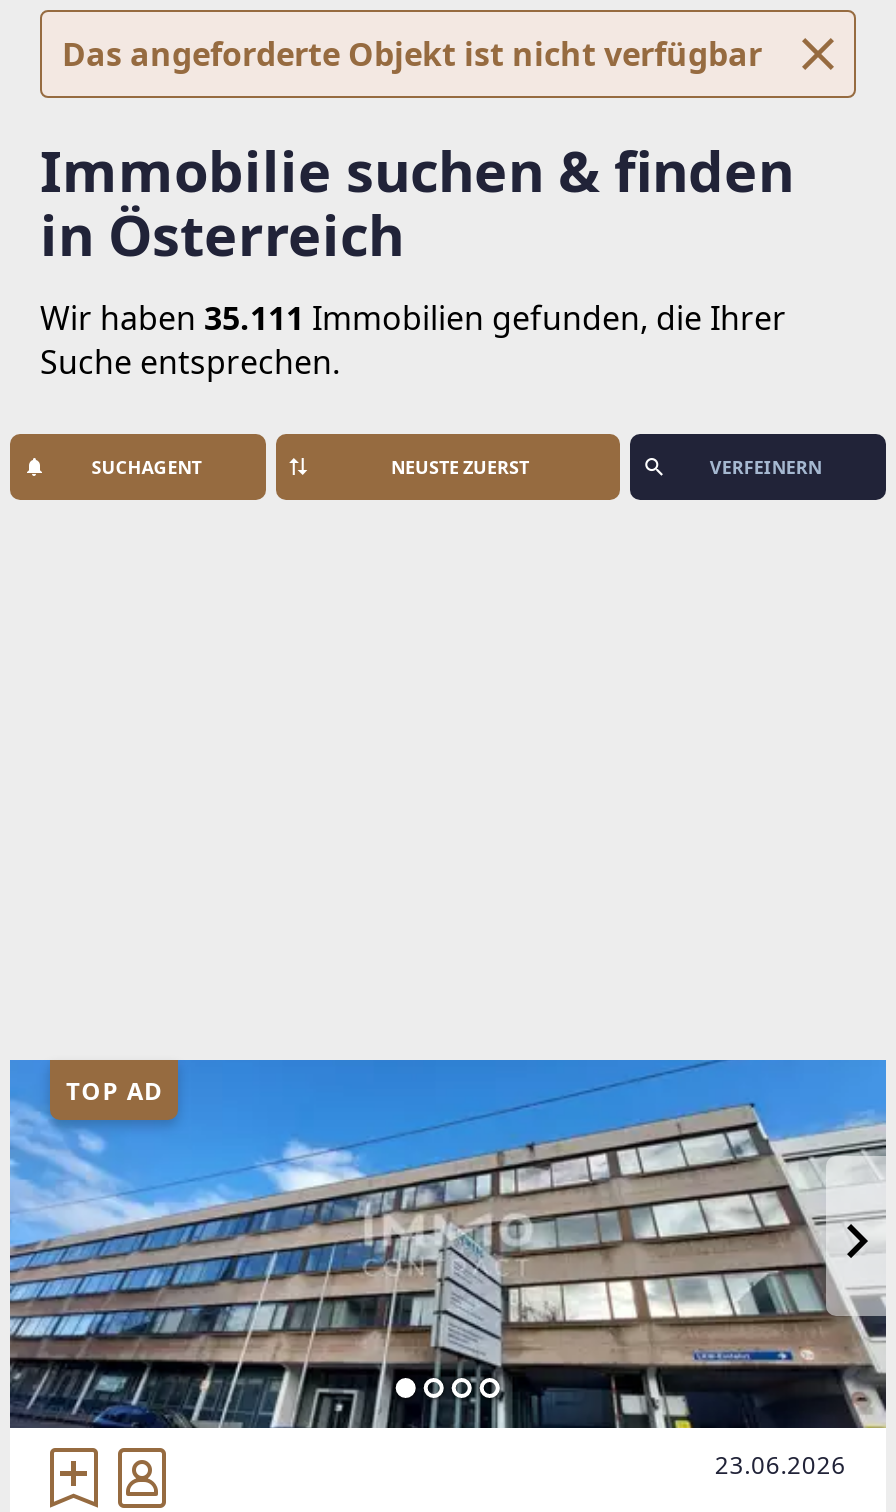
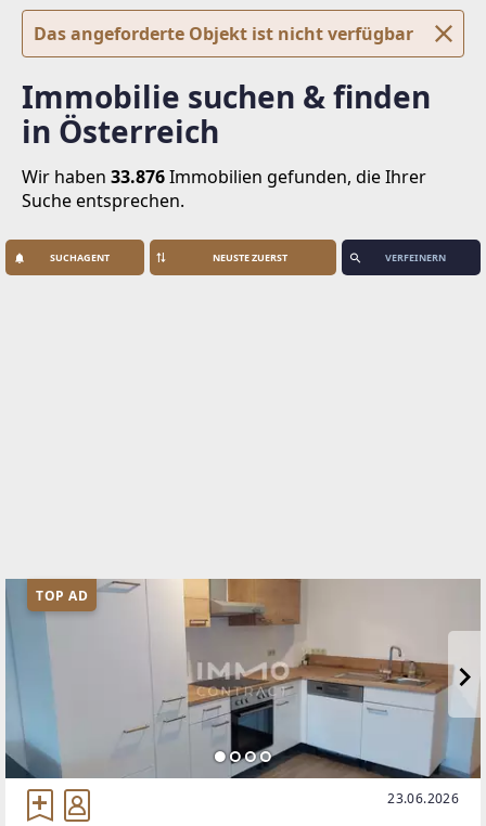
[40,296,786,340] Wir haben 35.111 Immobilien gefunden, die Ihrer -> [22,165,426,189] Wir haben 33.876 Immobilien gefunden, die Ihrer
[10,1058,888,1430] [image] -> [4,578,482,779] [image]

